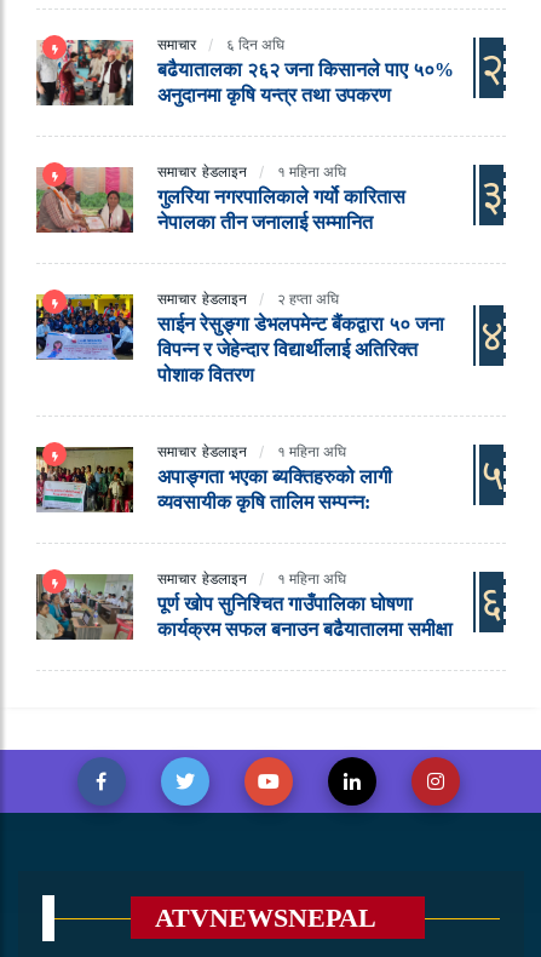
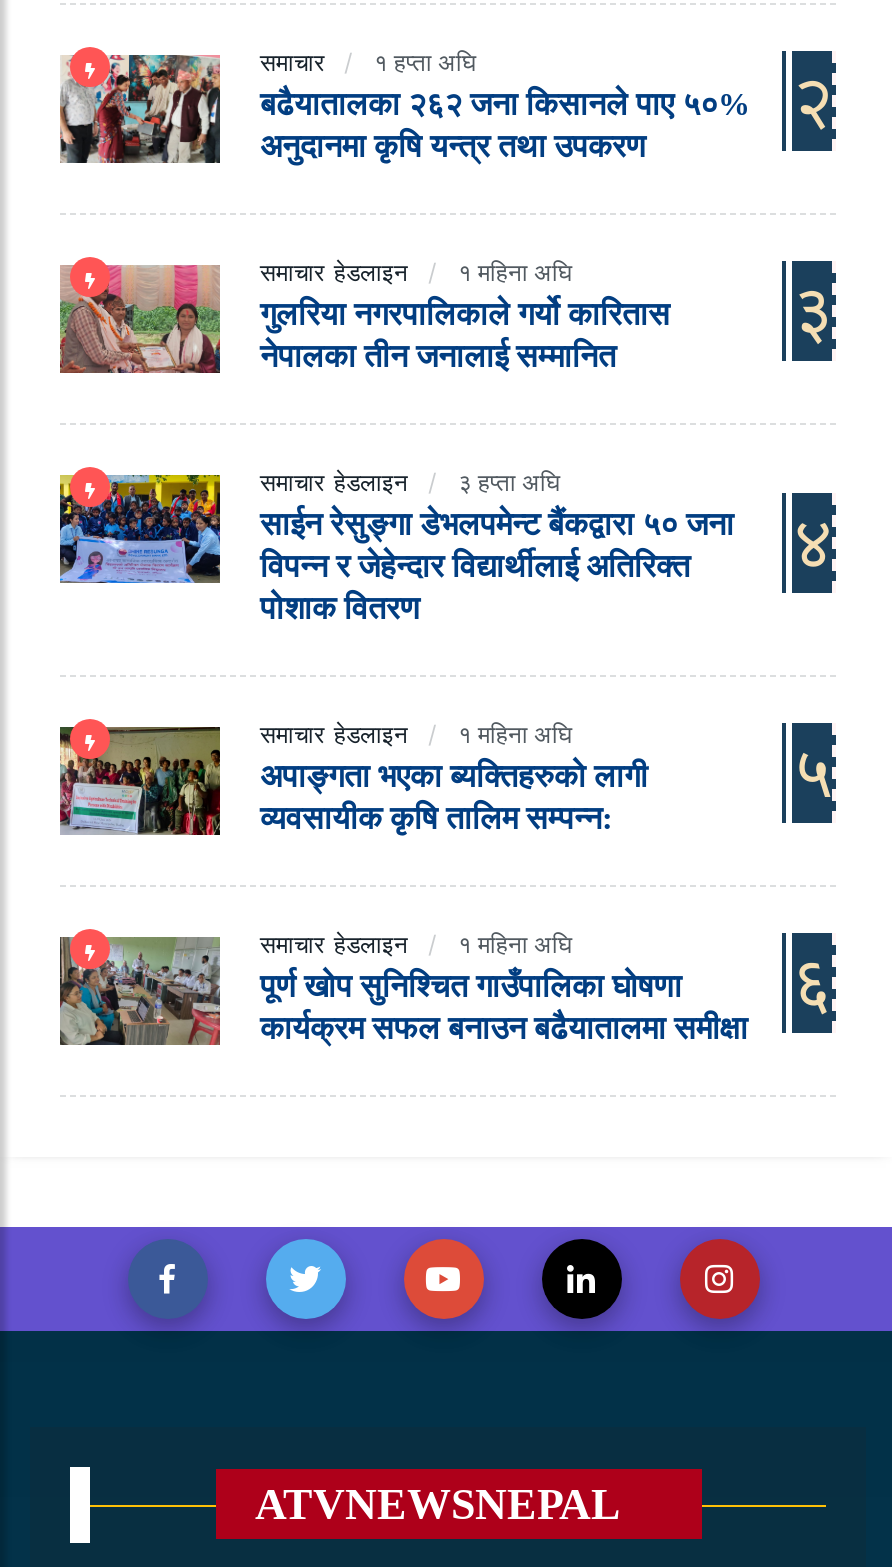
[157,35,284,54] समाचार ६ दिन अघि -> [260,48,476,78] समाचार १ हप्ता अघि
[157,290,339,308] समाचार हेडलाइन २ हप्ता अघि -> [260,468,560,498] समाचार हेडलाइन ३ हप्ता अघि

